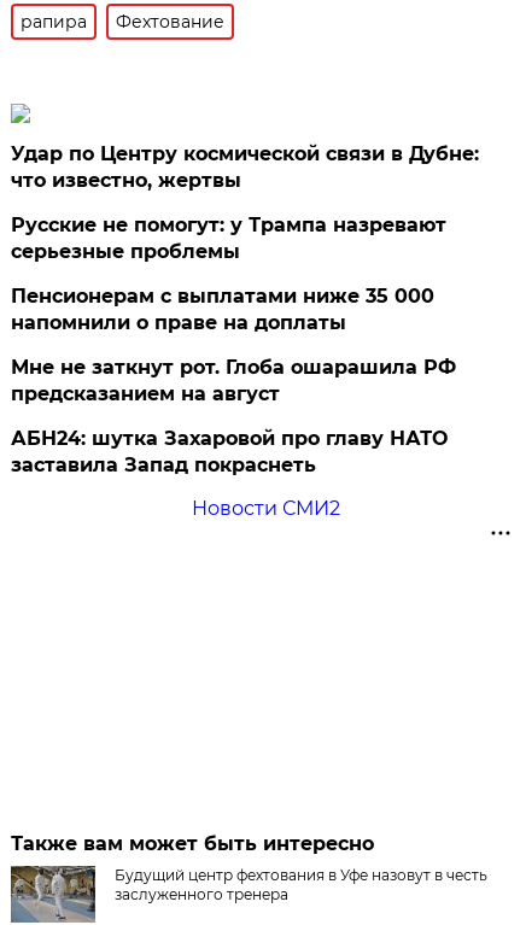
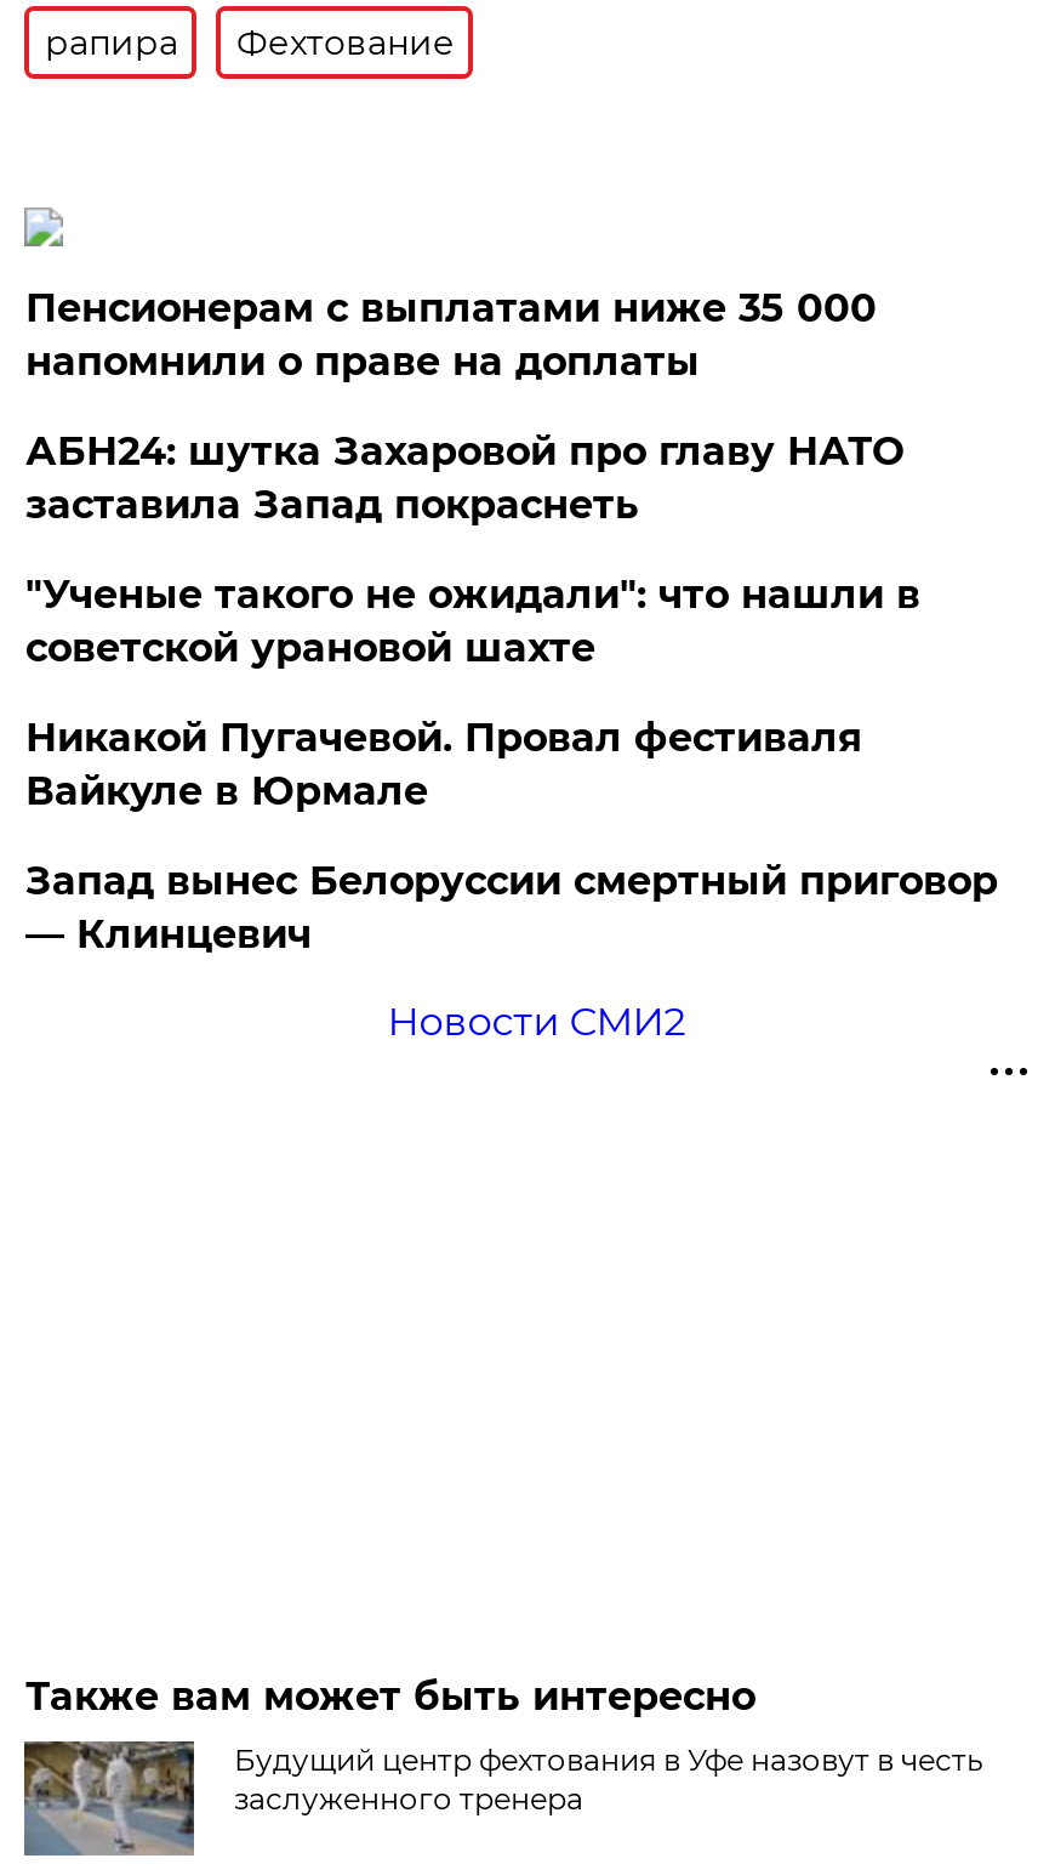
[11,142,479,263] Удар по Центру космической связи в Дубне: | что известно, жертвы | Русские не помогут: у Трампа назревают | серьезные проблемы -> none
moved [11,285,435,334] -> [25,285,876,385]: Пенсионерам с выплатами ниже 35 000 | напомнили о праве на доплаты
[11,356,457,405] Мне не заткнут рот. Глоба ошарашила РФ | предсказанием на август -> none
moved [11,427,448,476] -> [25,428,903,528]: АБН24: шутка Захаровой про главу НАТО | заставила Запад покраснеть
none -> [25,572,998,957] "Ученые такого не ожидали": что нашли в | советской урановой шахте | Никакой Пугачевой. Провал фестиваля | Вайкуле в Юрмале | Запад вынес Белоруссии смертный приговор | — Клинцевич

